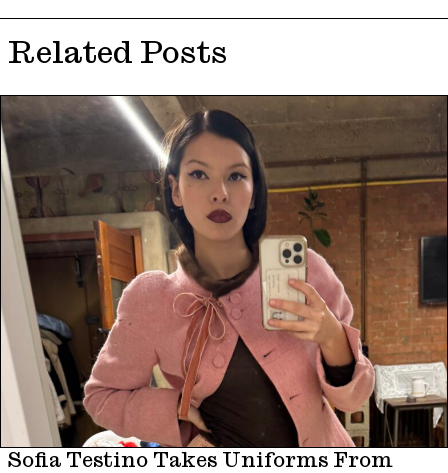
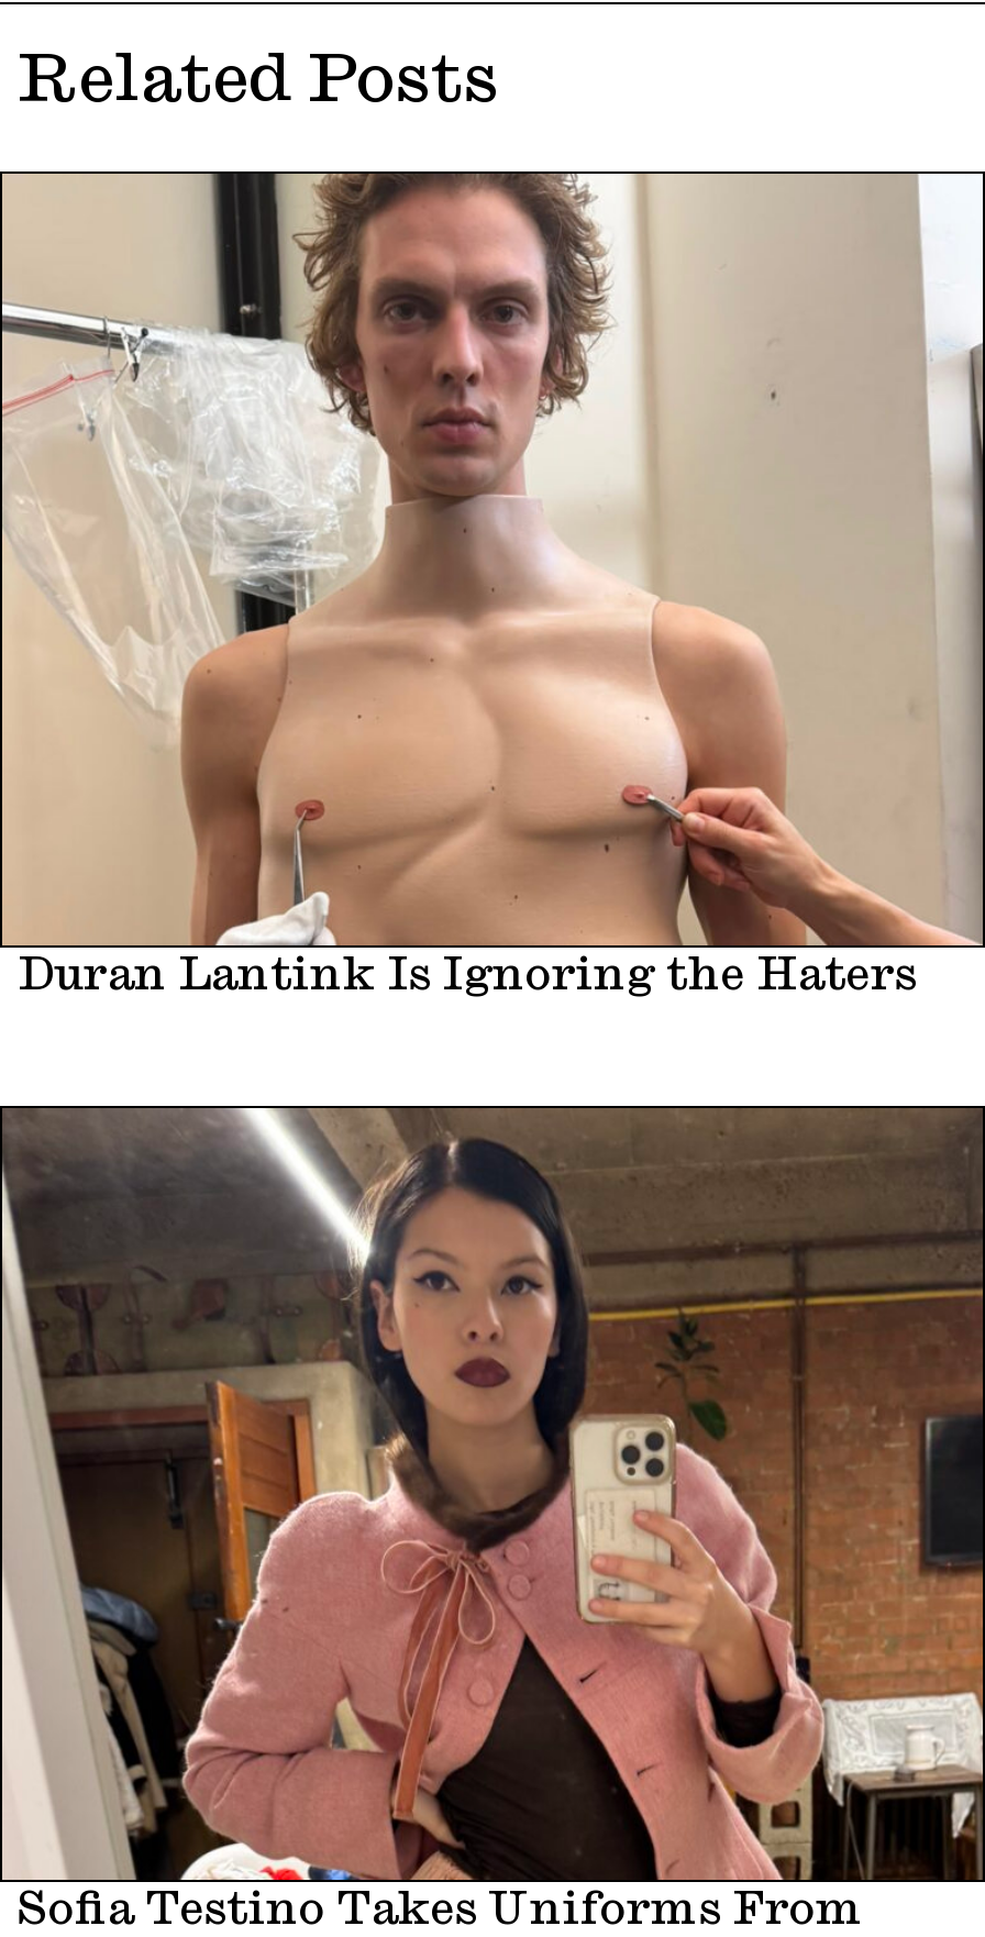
none -> [7,170,978,996] [image] | Duran Lantink Is Ignoring the Haters

